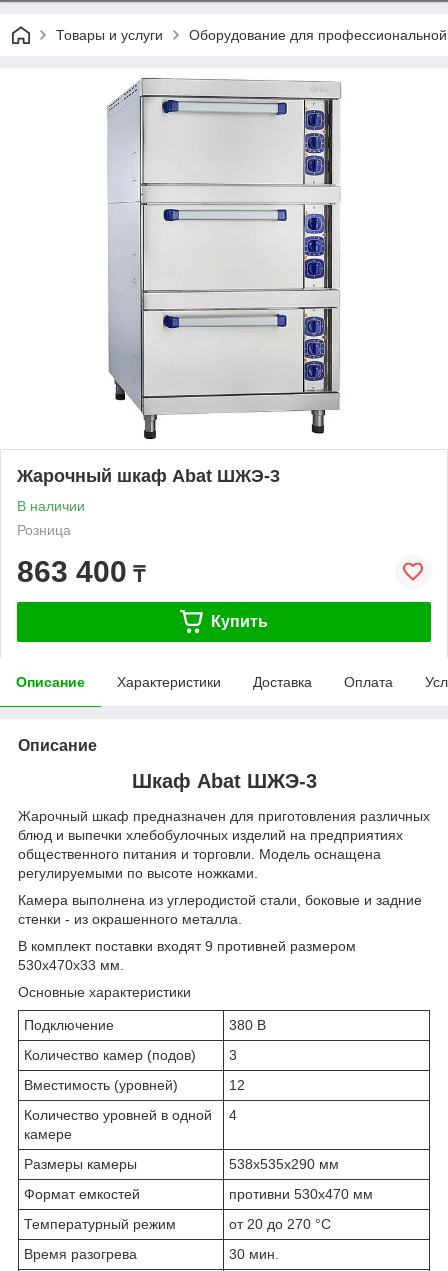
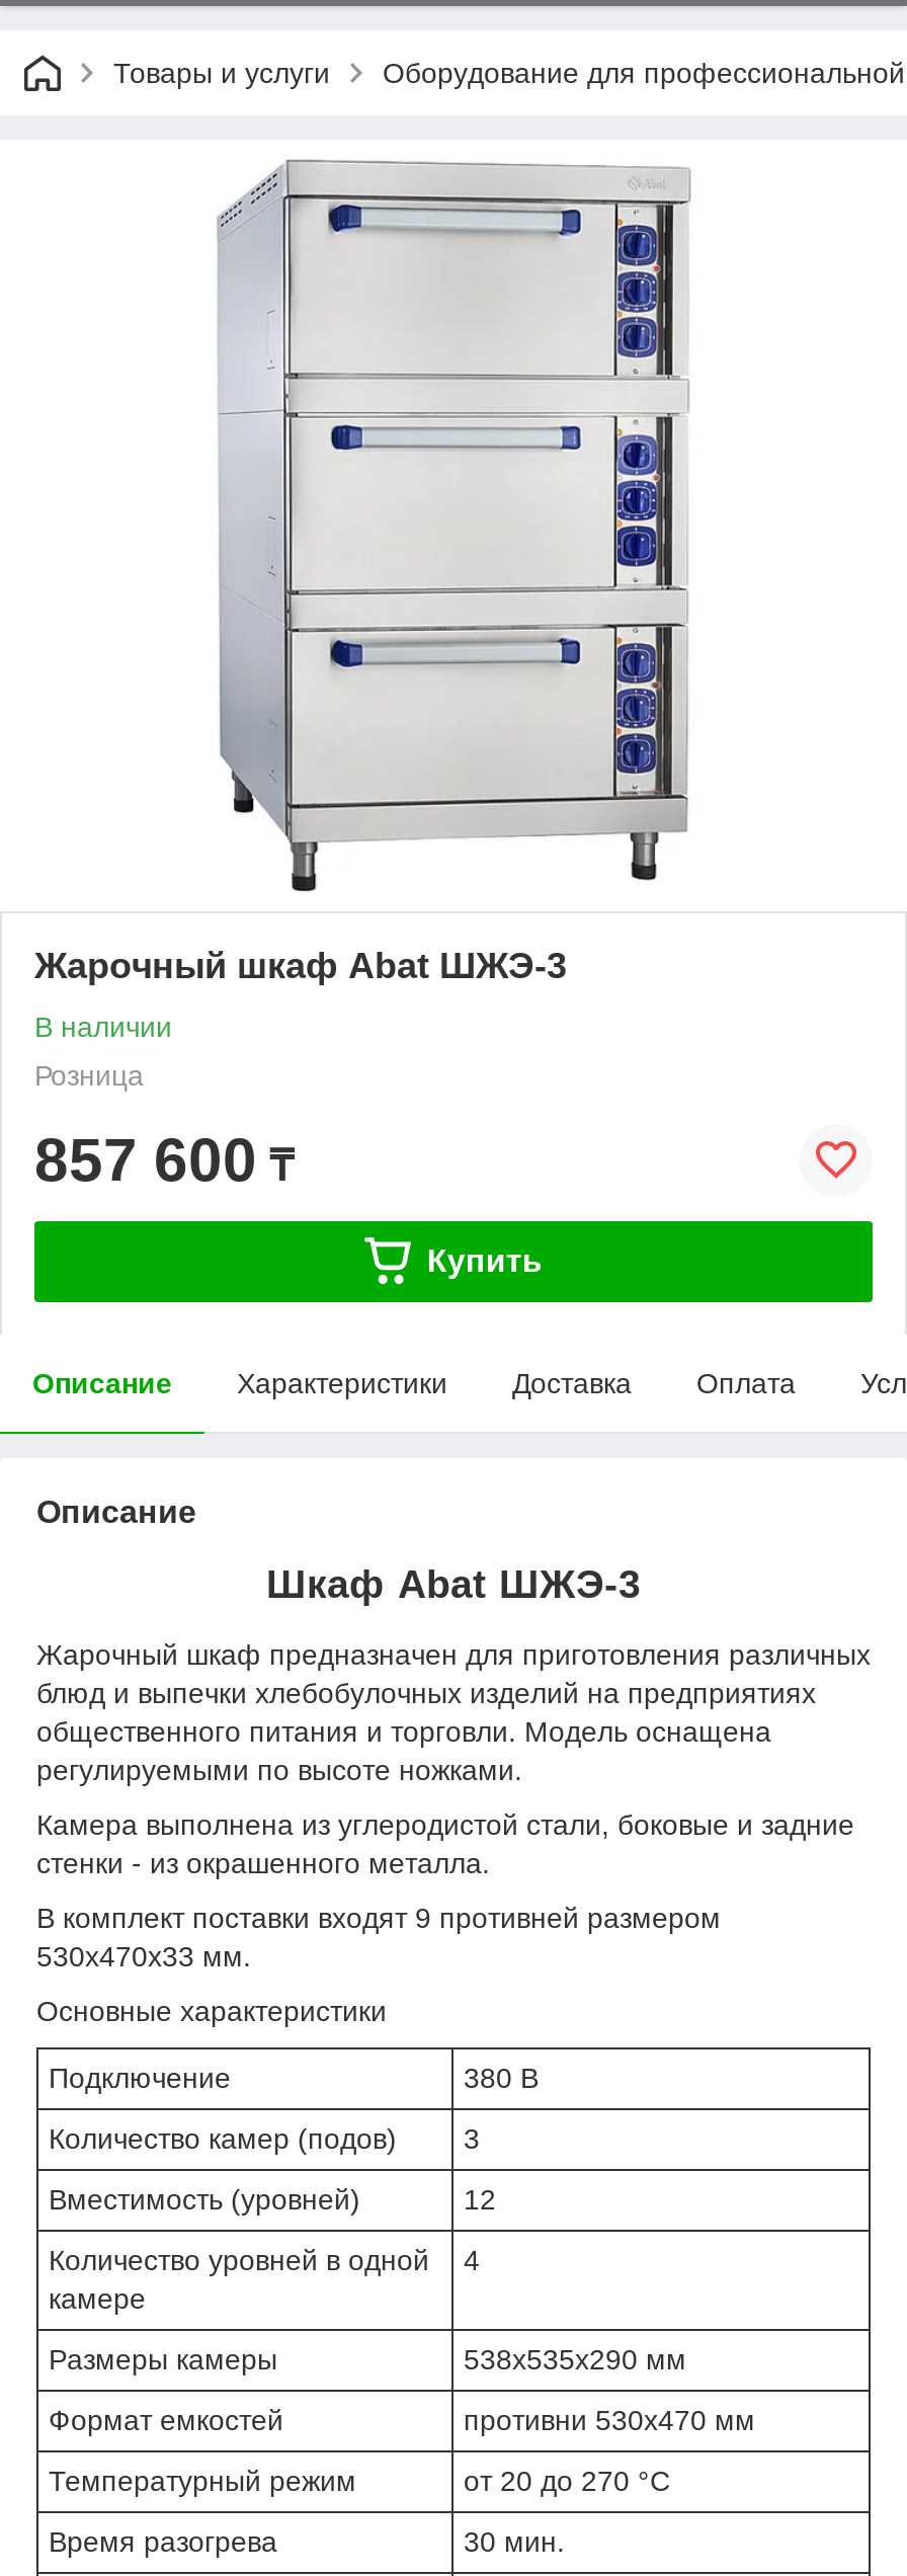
[17,555,145,588] 863 400 ₸ -> [34,1126,294,1192] 857 600 ₸

